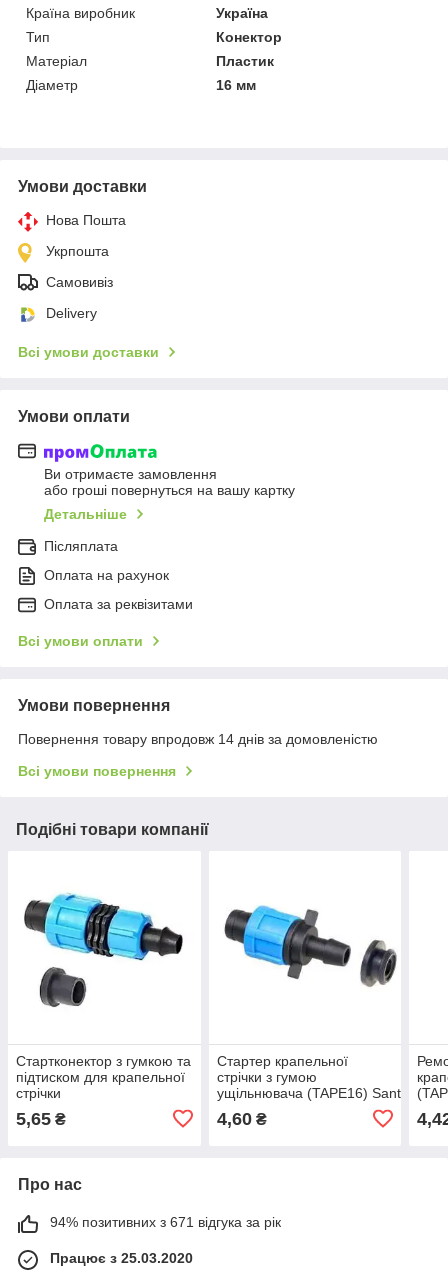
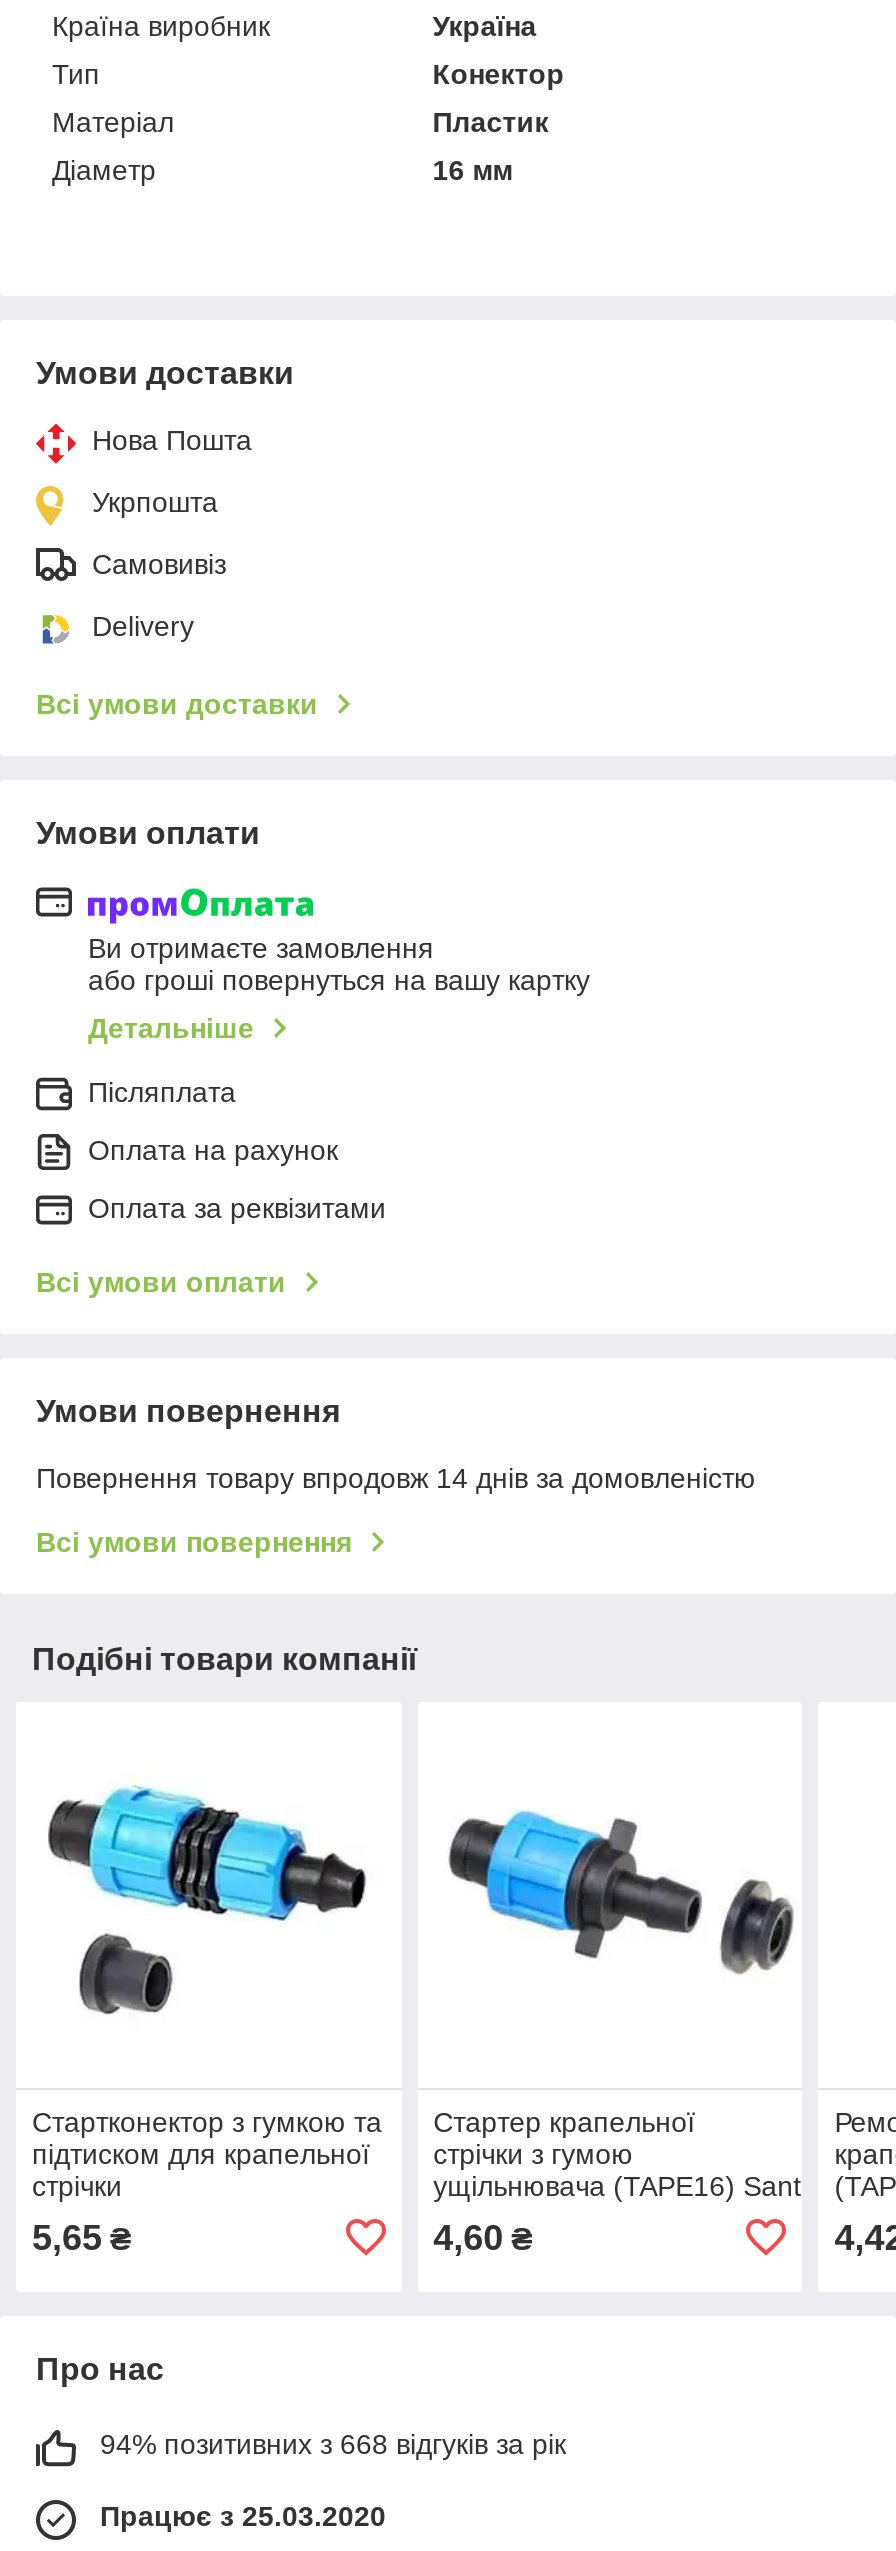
[50,1214,281,1230] 94% позитивних з 671 відгука за рік -> [100,2428,566,2460] 94% позитивних з 668 відгуків за рік

